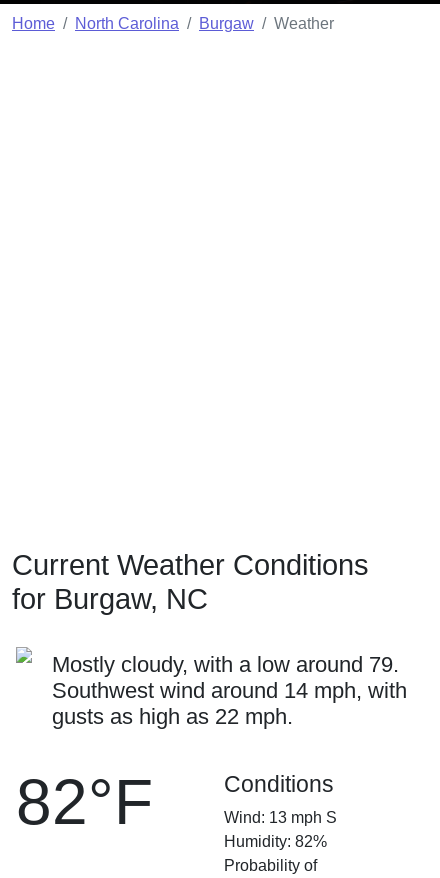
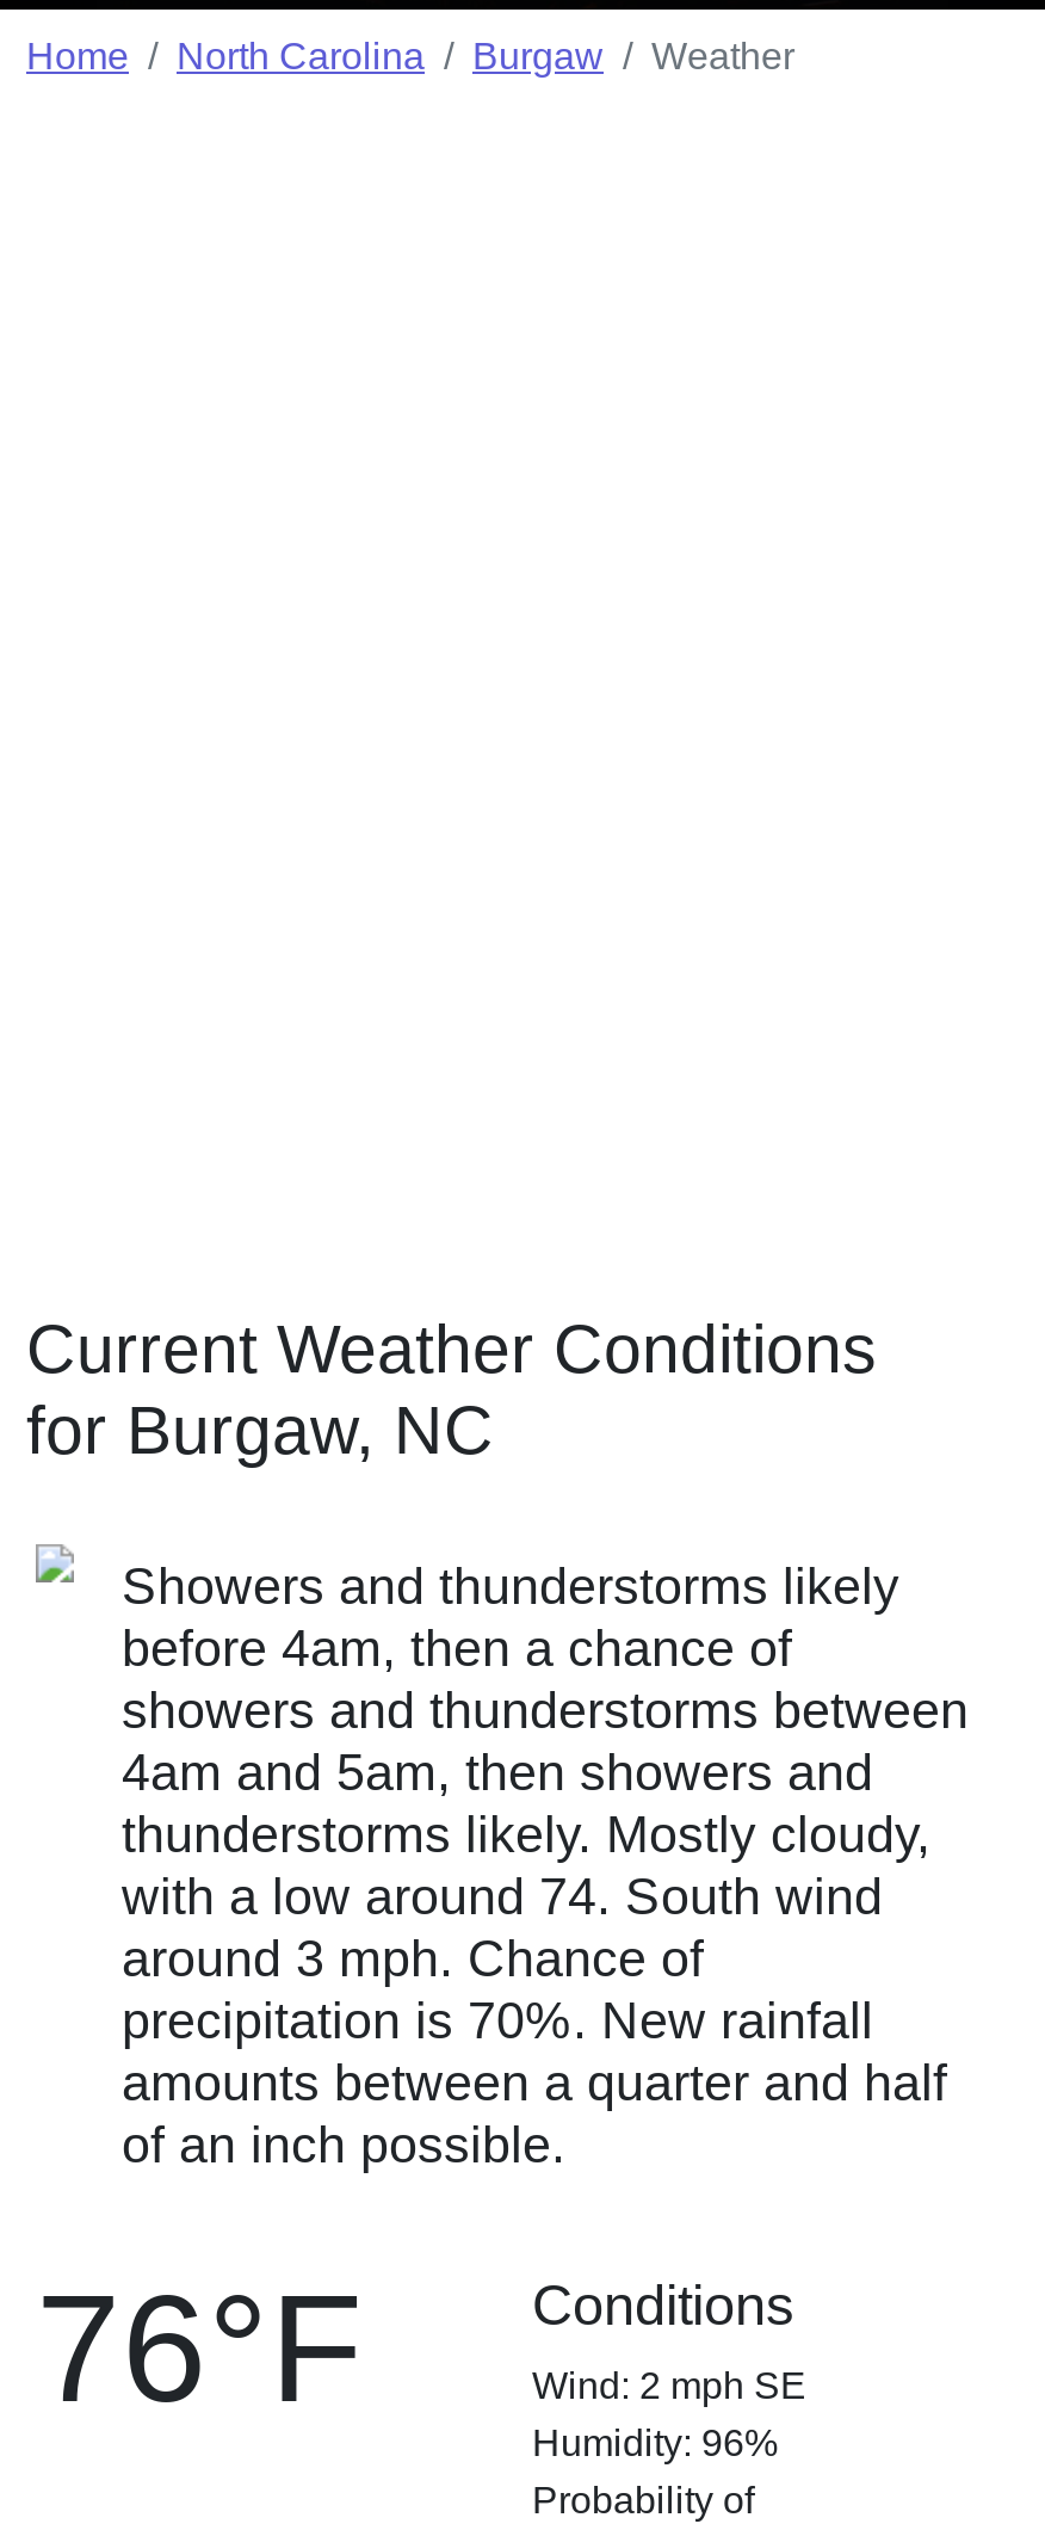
[52,652,407,729] Mostly cloudy, with a low around 79. | Southwest wind around 14 mph, with | gusts as high as 22 mph. -> [122,1556,969,2174] Showers and thunderstorms likely | before 4am, then a chance of | showers and thunderstorms between | 4am and 5am, then showers and | thunderstorms likely. Mostly cloudy, | with a low around 74. South wind | around 3 mph. Chance of | precipitation is 70%. New rainfall | amounts between a quarter and half | of an inch possible.
[16,766,153,838] 82°F -> [36,2263,363,2435] 76°F
[224,809,337,826] Wind: 13 mph S -> [532,2365,806,2406] Wind: 2 mph SE
[224,833,327,850] Humidity: 82% -> [532,2423,778,2463] Humidity: 96%

